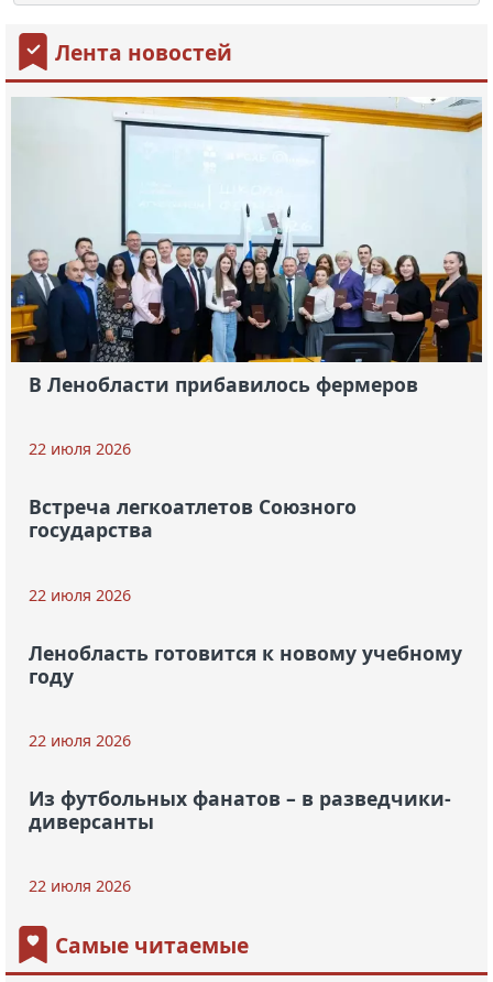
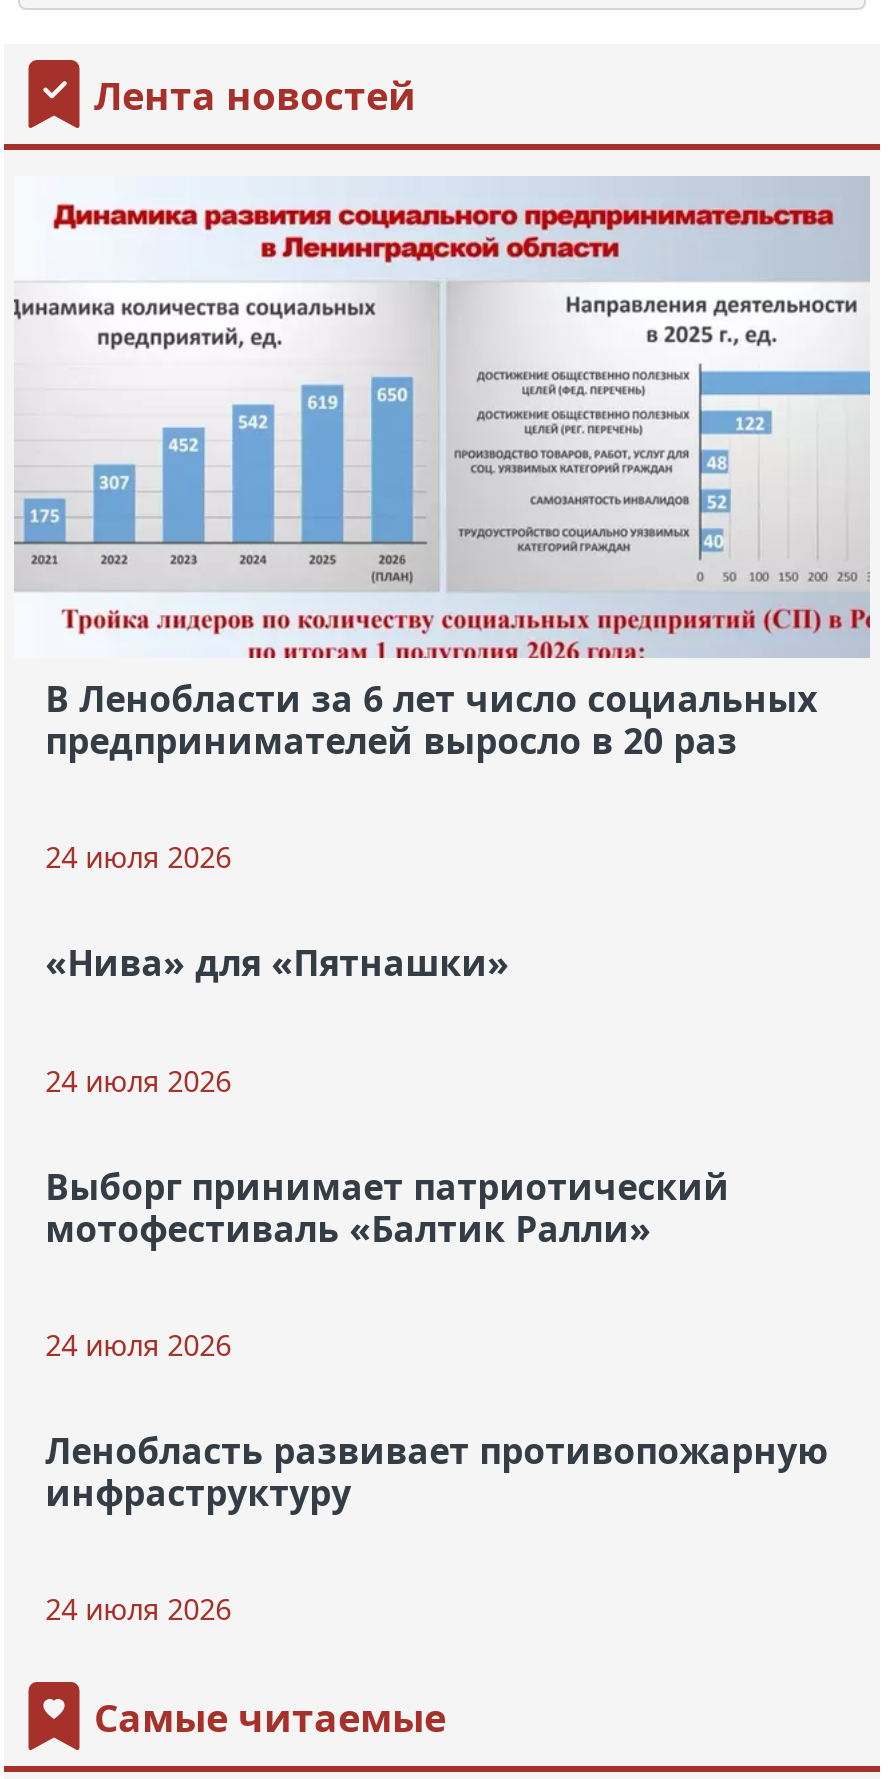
[10,96,483,397] [image] | В Ленобласти прибавилось фермеров -> [14,176,872,764] [image] | В Ленобласти за 6 лет число социальных | предпринимателей выросло в 20 раз
[28,438,131,459] 22 июля 2026 -> [45,839,231,877] 24 июля 2026
[28,494,356,543] Встреча легкоатлетов Союзного | государства -> [45,939,509,987] «Нива» для «Пятнашки»
[28,584,131,605] 22 июля 2026 -> [45,1061,231,1099] 24 июля 2026
[28,639,462,689] Ленобласть готовится к новому учебному | году -> [45,1161,729,1251] Выборг принимает патриотический | мотофестиваль «Балтик Ралли»
[28,730,131,751] 22 июля 2026 -> [45,1326,231,1364] 24 июля 2026
[28,785,451,834] Из футбольных фанатов – в разведчики- | диверсанты -> [45,1426,827,1516] Ленобласть развивает противопожарную | инфраструктуру
[28,876,131,897] 22 июля 2026 -> [45,1591,231,1629] 24 июля 2026

